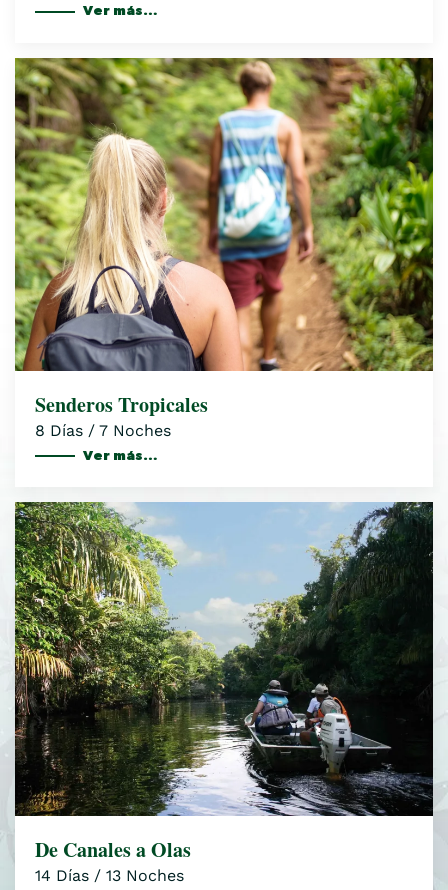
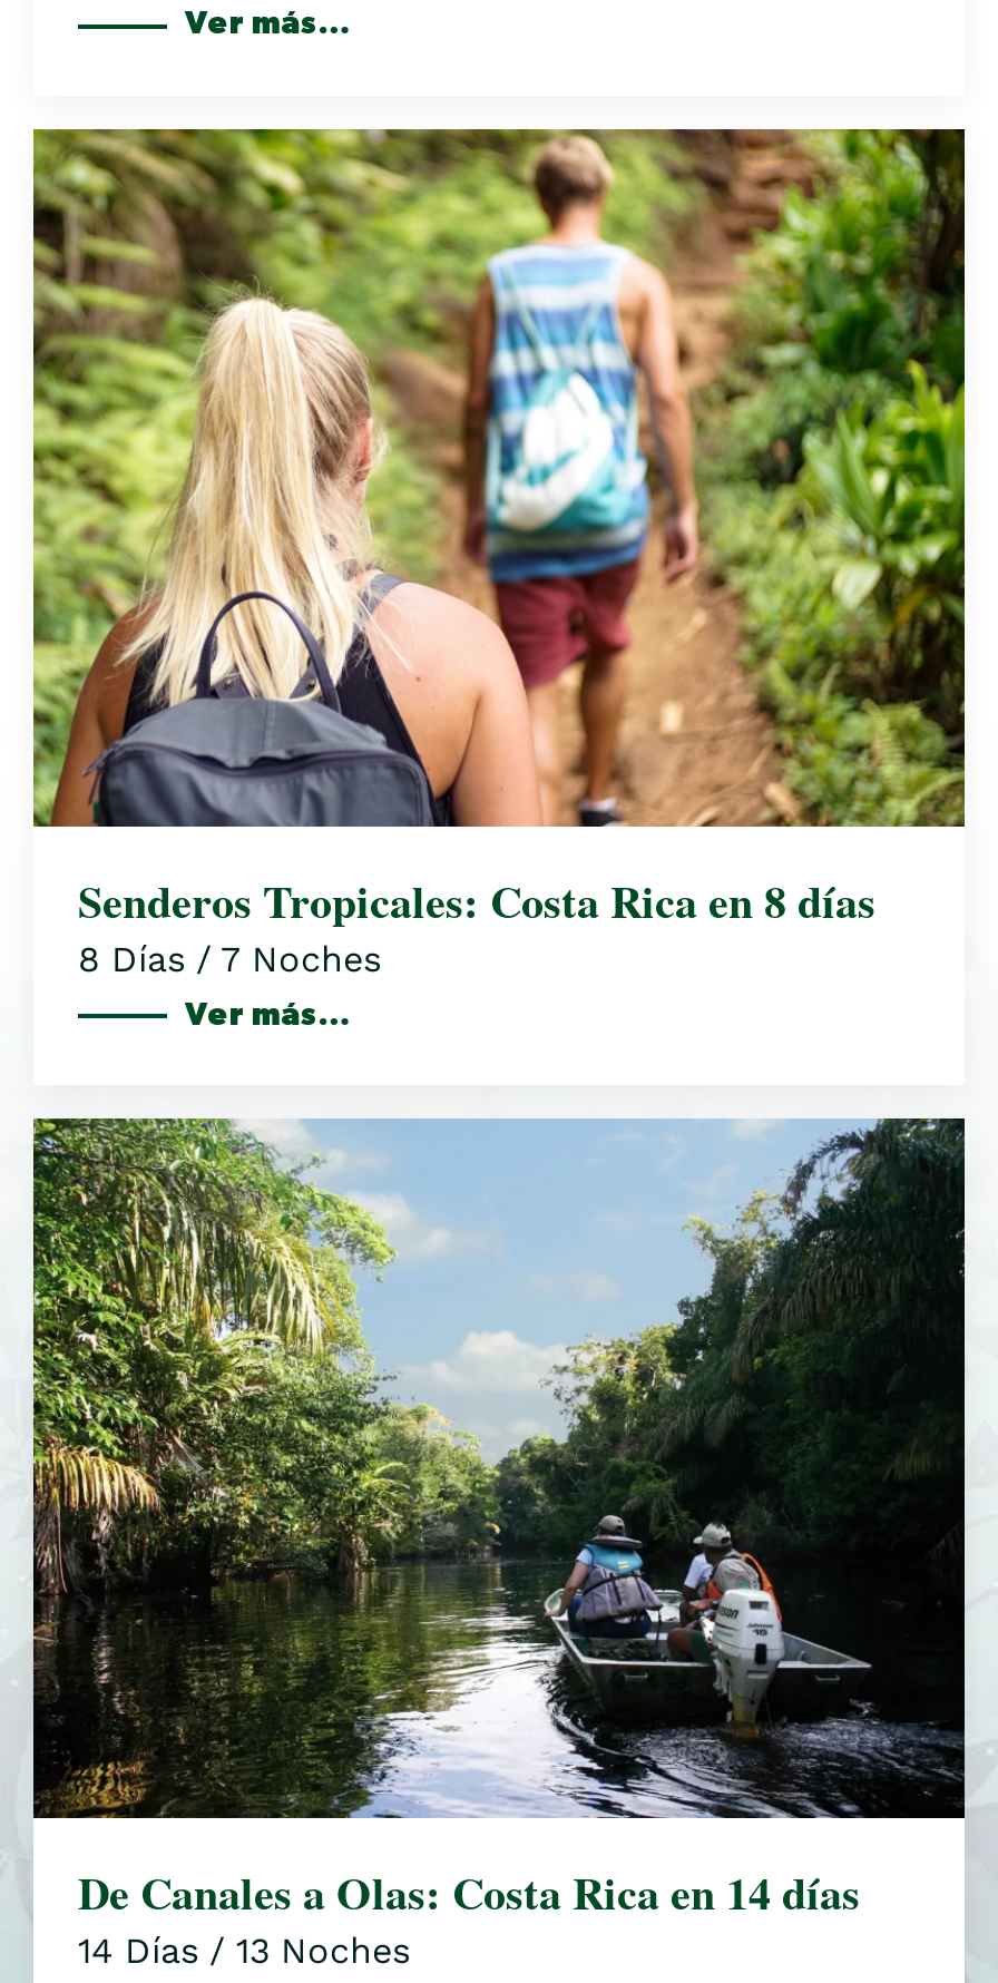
[35,390,208,419] Senderos Tropicales -> [78,869,875,934] Senderos Tropicales: Costa Rica en 8 días
[35,834,191,863] De Canales a Olas -> [78,1859,860,1924] De Canales a Olas: Costa Rica en 14 días

